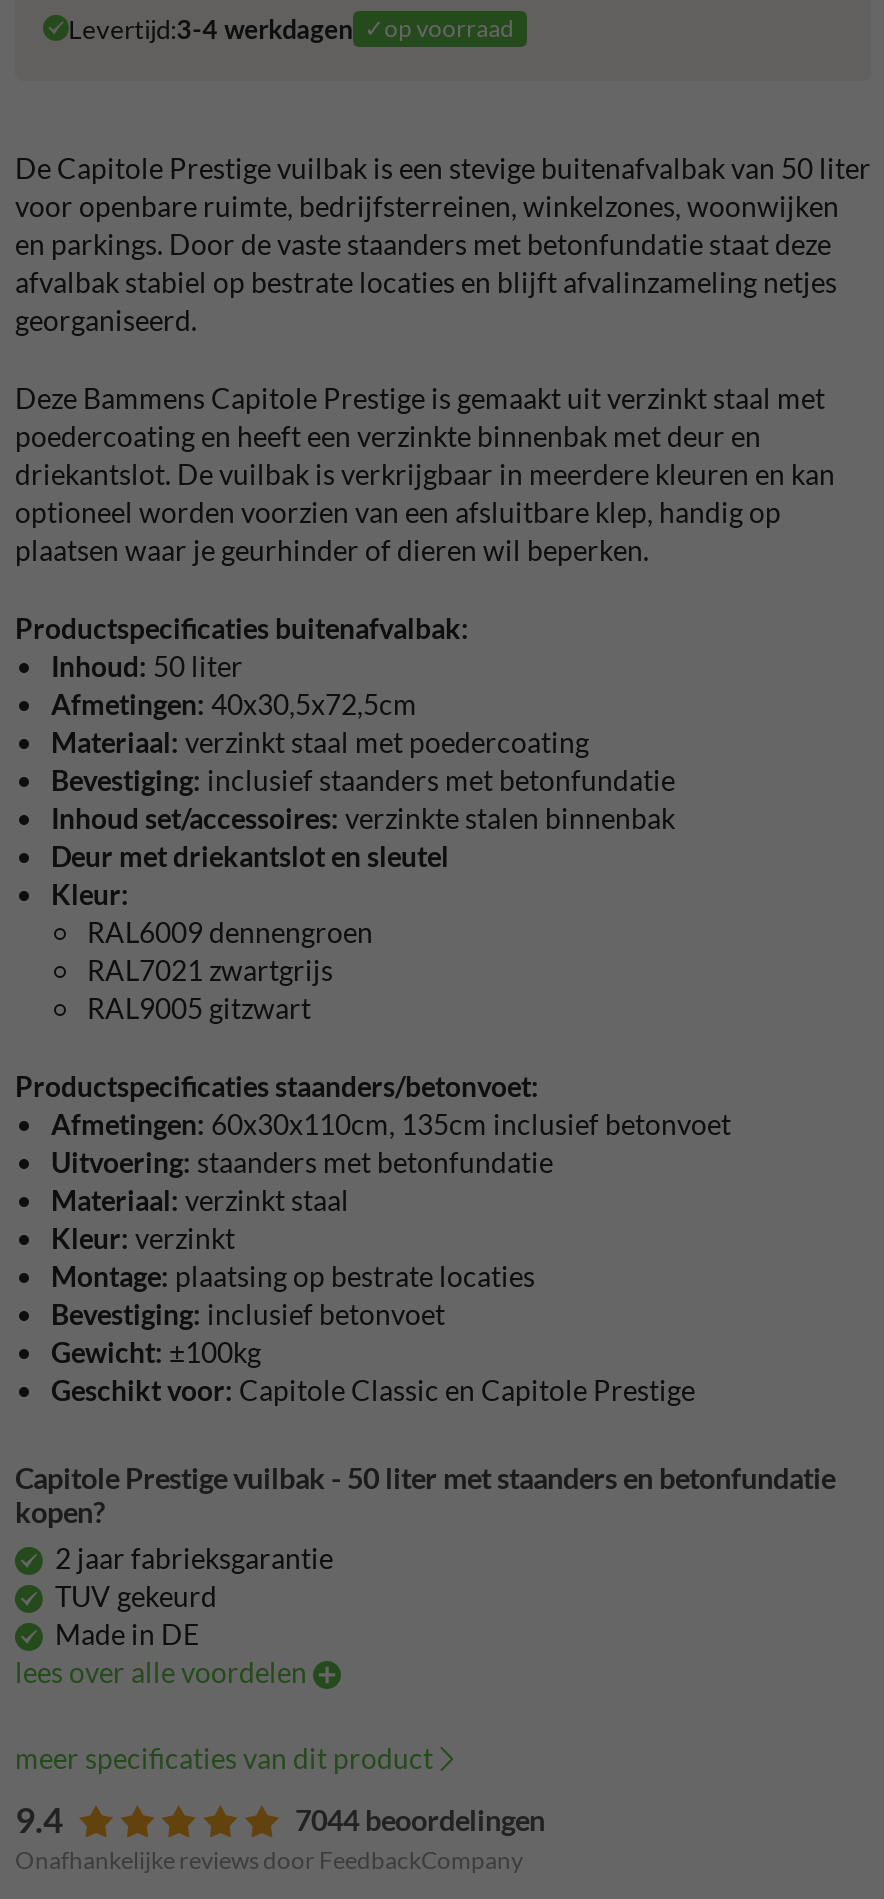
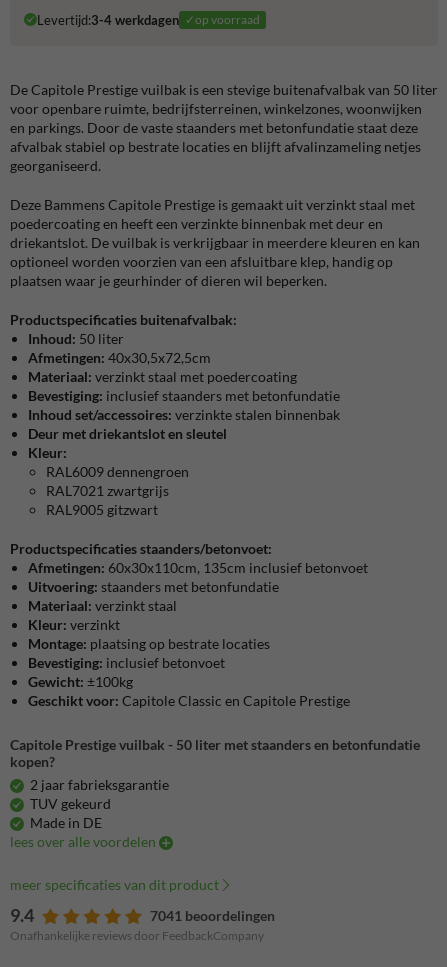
[295,1803,545,1837] 7044 beoordelingen -> [150,907,275,924] 7041 beoordelingen

